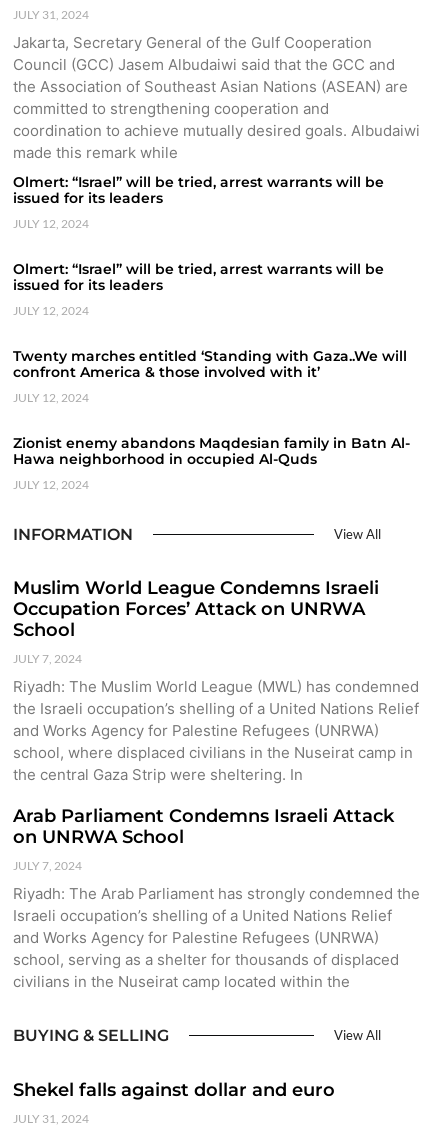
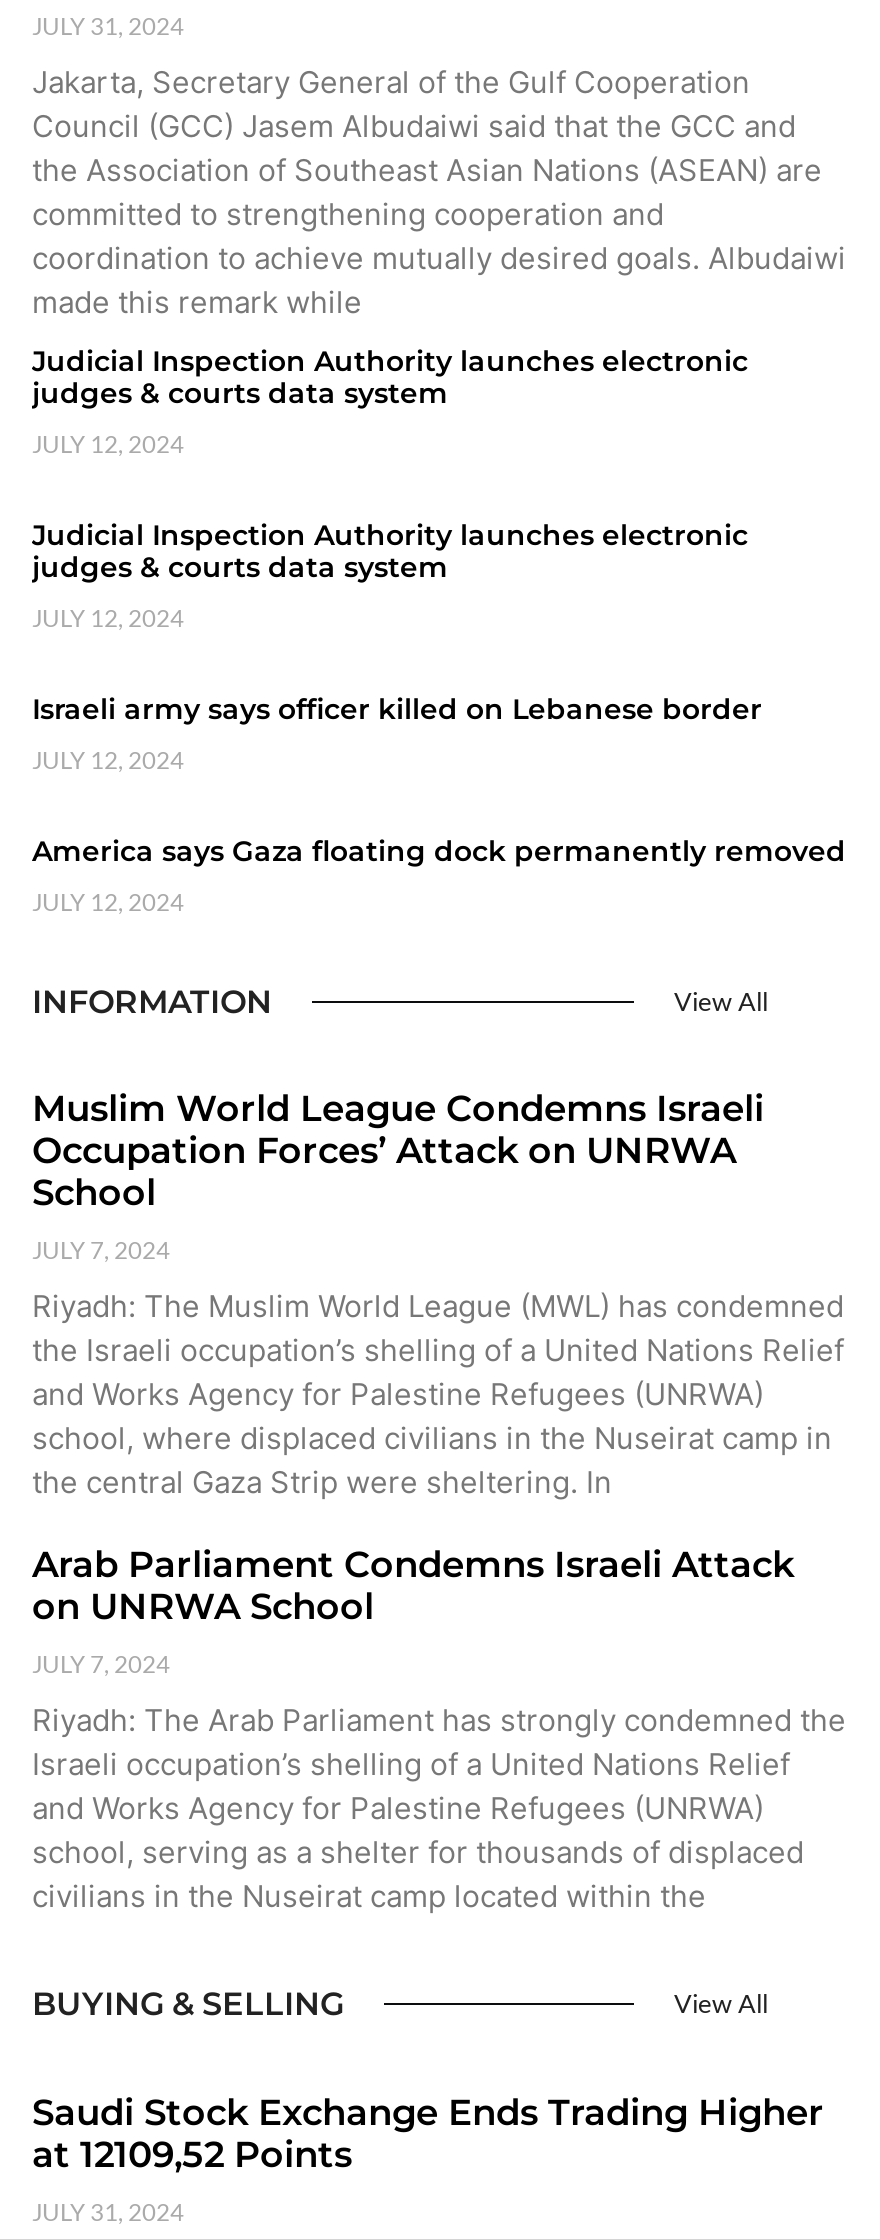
[13,173,384,207] Olmert: “Israel” will be tried, arrest warrants will be | issued for its leaders -> [32,343,748,411] Judicial Inspection Authority launches electronic | judges & courts data system
[13,260,384,294] Olmert: “Israel” will be tried, arrest warrants will be | issued for its leaders -> [32,517,748,585] Judicial Inspection Authority launches electronic | judges & courts data system
[13,347,407,381] Twenty marches entitled ‘Standing with Gaza..We will | confront America & those involved with it’ -> [32,691,762,727] Israeli army says officer killed on Lebanese border
[13,434,410,468] Zionist enemy abandons Maqdesian family in Batn Al- | Hawa neighborhood in occupied Al-Quds -> [32,833,846,869] America says Gaza floating dock permanently removed
moved [13,477,420,1045] -> [32,887,846,2023]: JULY 12, 2024 | INFORMATION | View All | ... | BUYING & SELLING | View All
[13,1079,335,1101] Shekel falls against dollar and euro -> [32,2091,824,2177] Saudi Stock Exchange Ends Trading Higher | at 12109,52 Points

